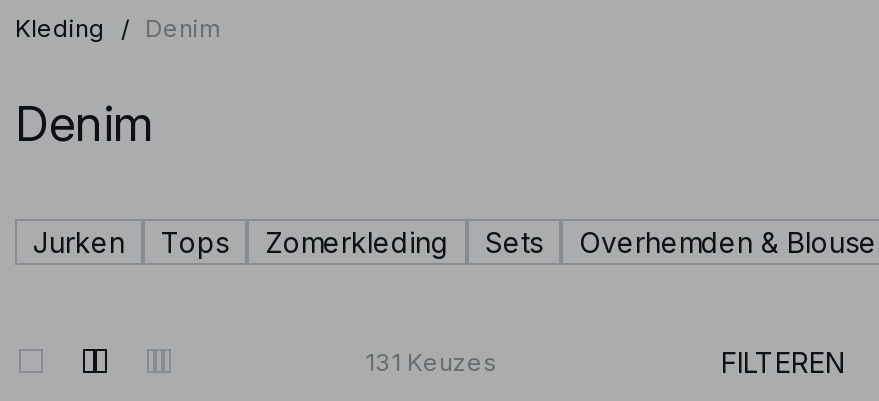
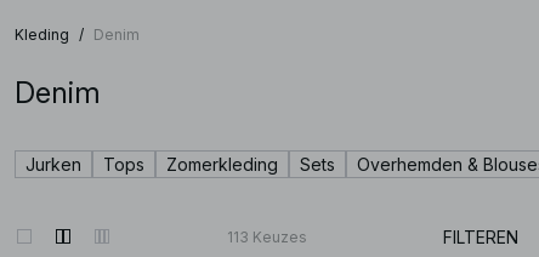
[365,346,497,376] 131 Keuzes -> [227,227,307,245] 113 Keuzes

